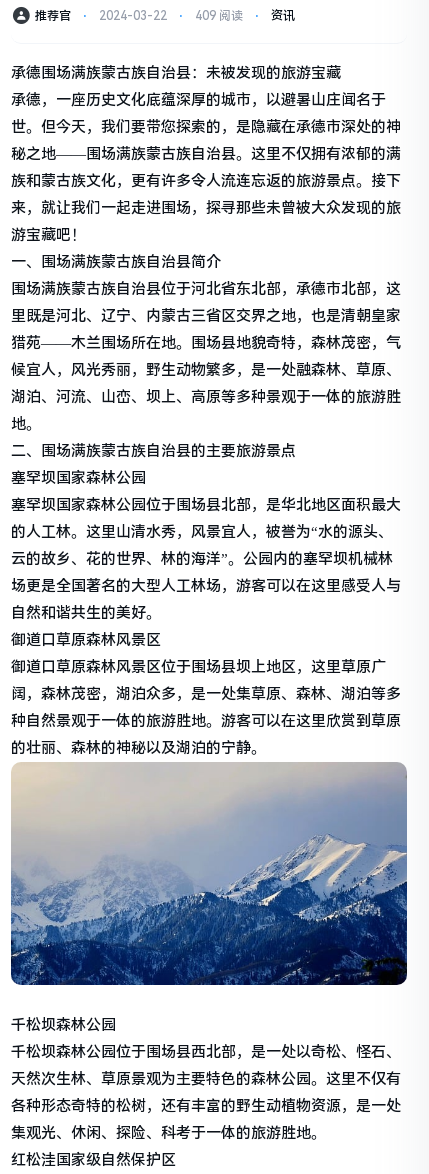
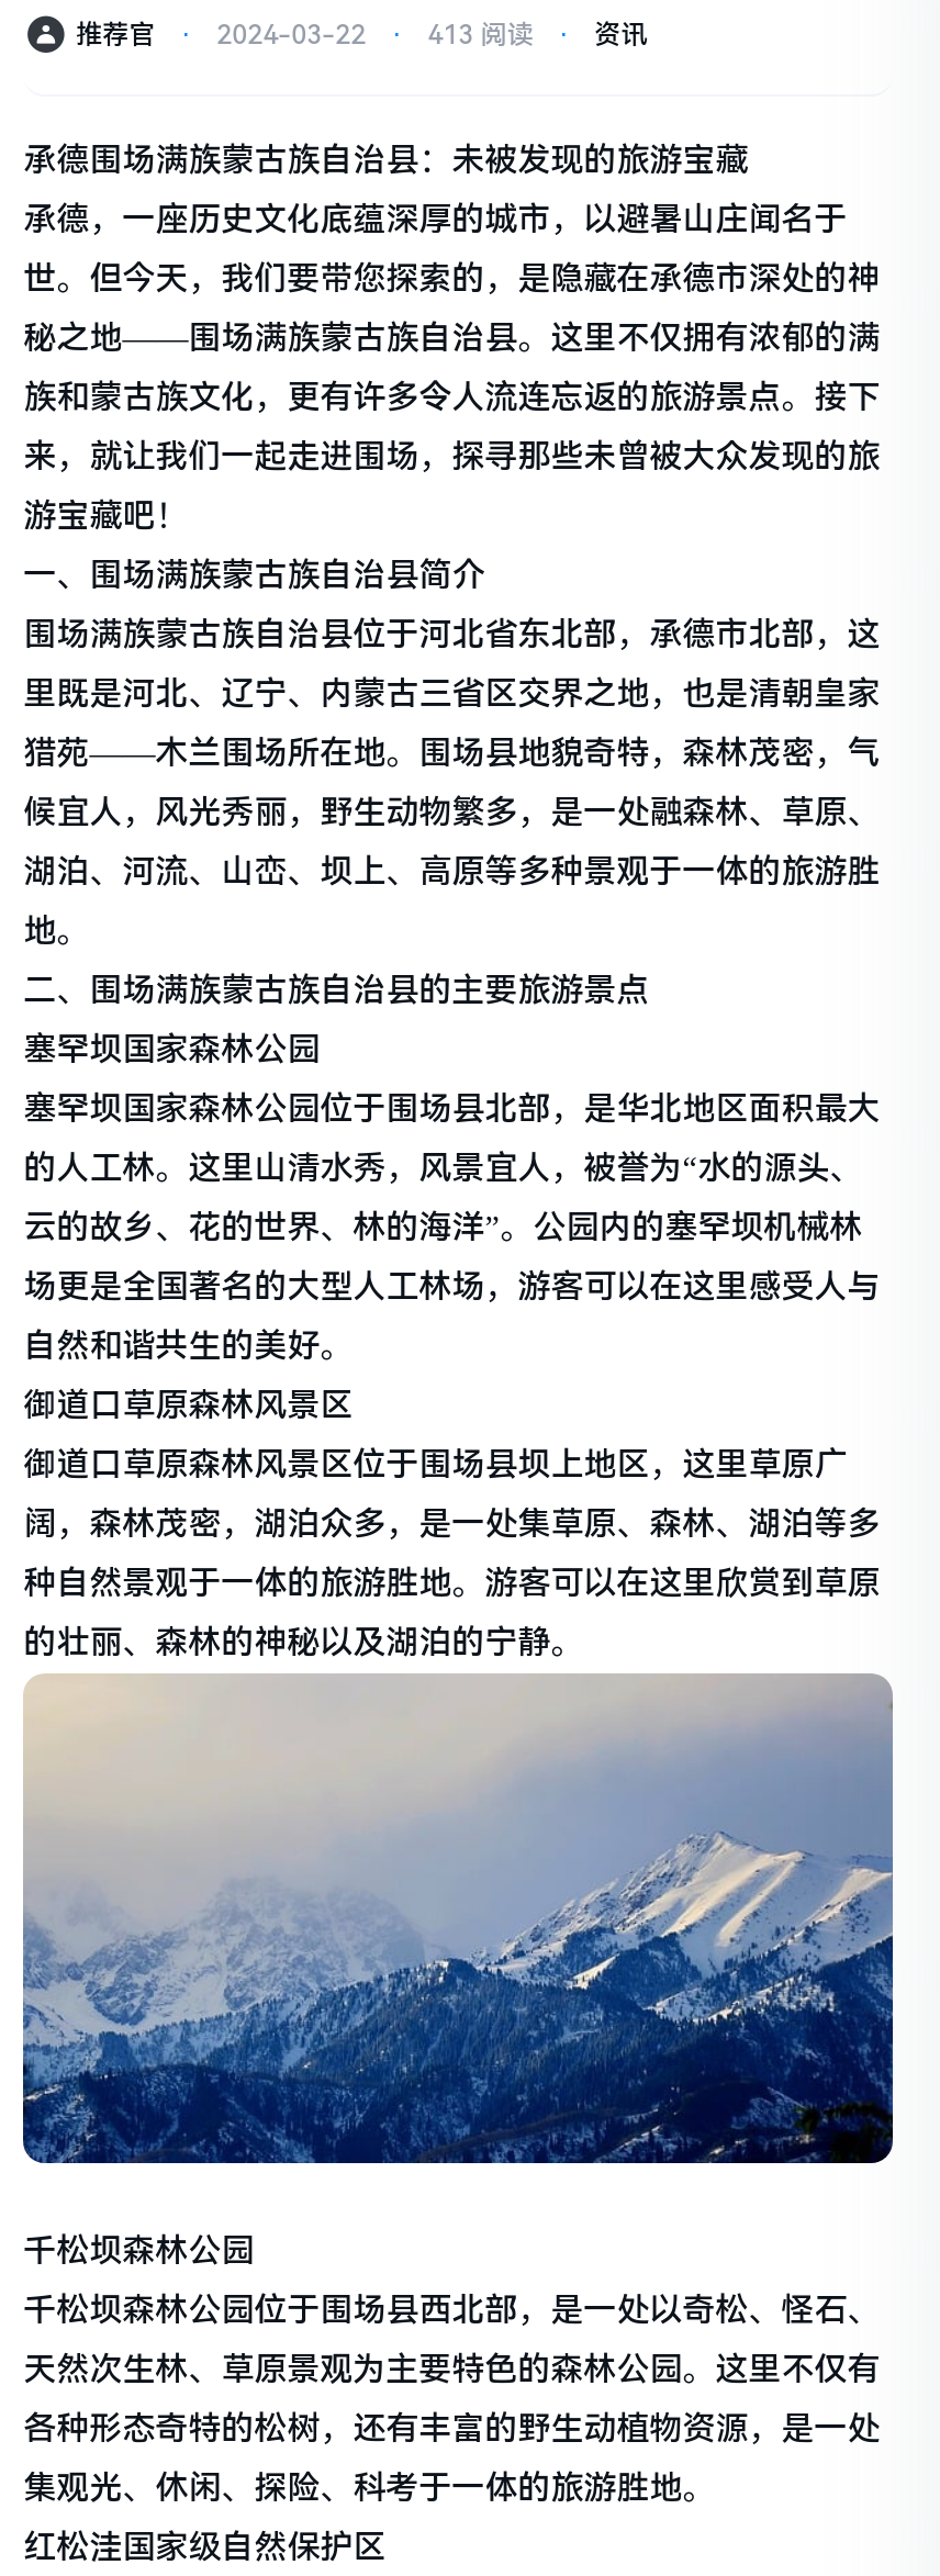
[195,9,243,23] 409 阅读 -> [428,20,533,51] 413 阅读

